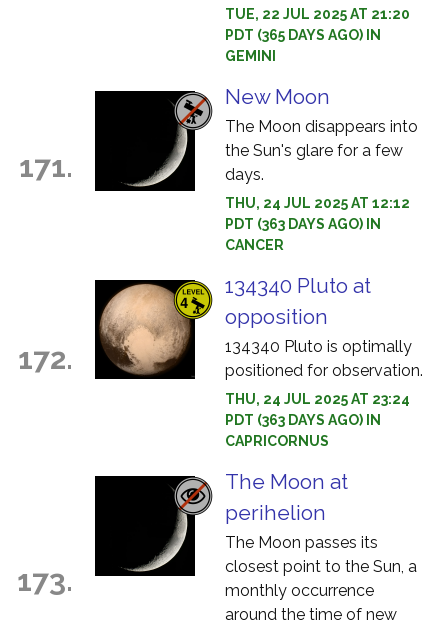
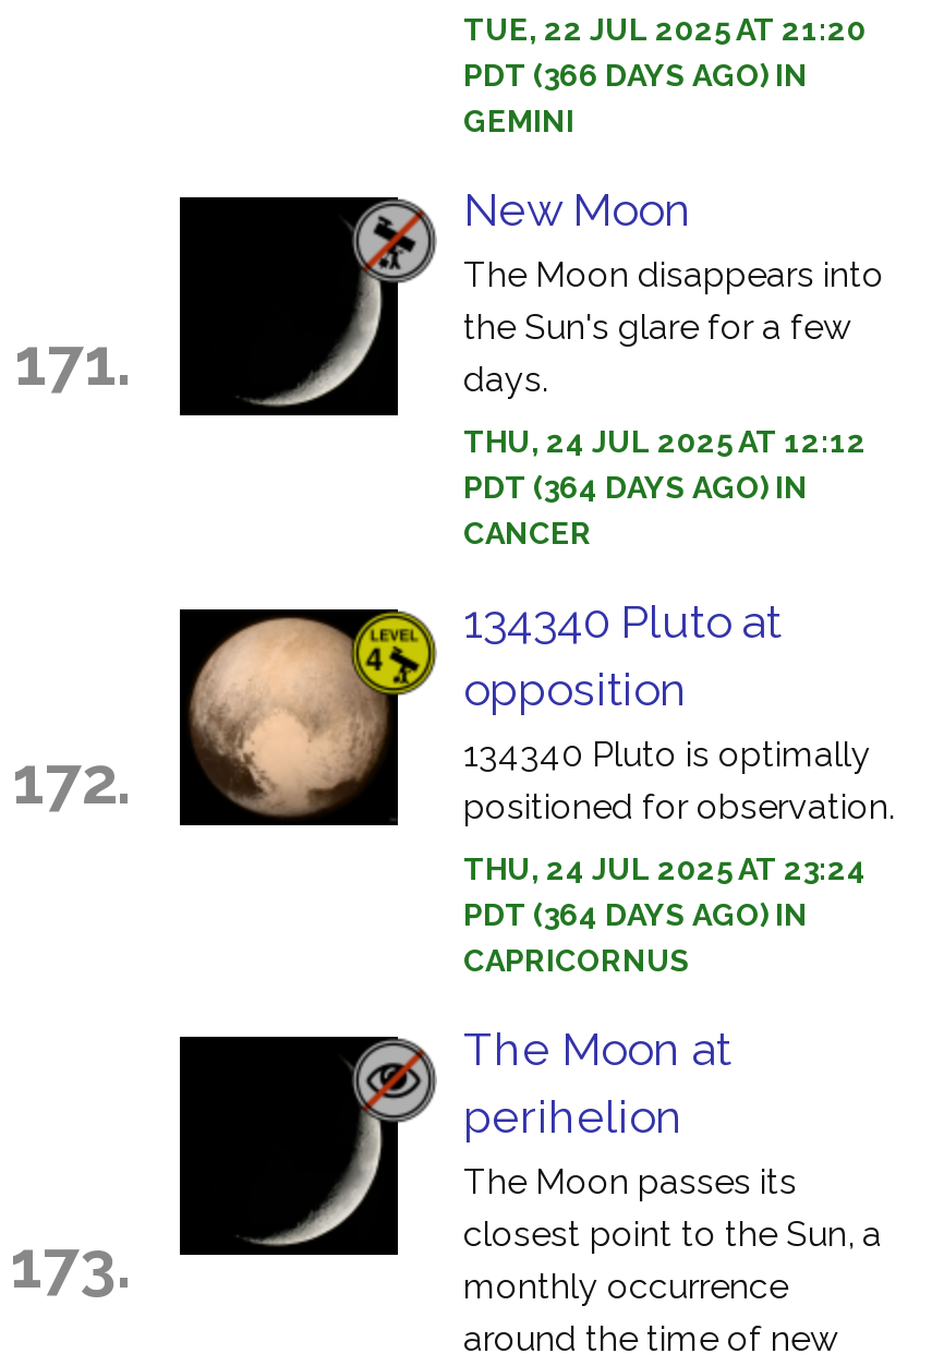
[225,27,381,43] PDT (365 DAYS AGO) IN -> [463,58,808,93] PDT (366 DAYS AGO) IN
[225,216,381,232] PDT (363 DAYS AGO) IN -> [463,470,808,505] PDT (364 DAYS AGO) IN
[225,412,381,428] PDT (363 DAYS AGO) IN -> [463,897,808,932] PDT (364 DAYS AGO) IN

